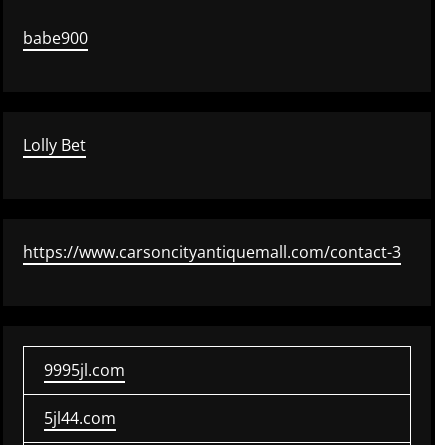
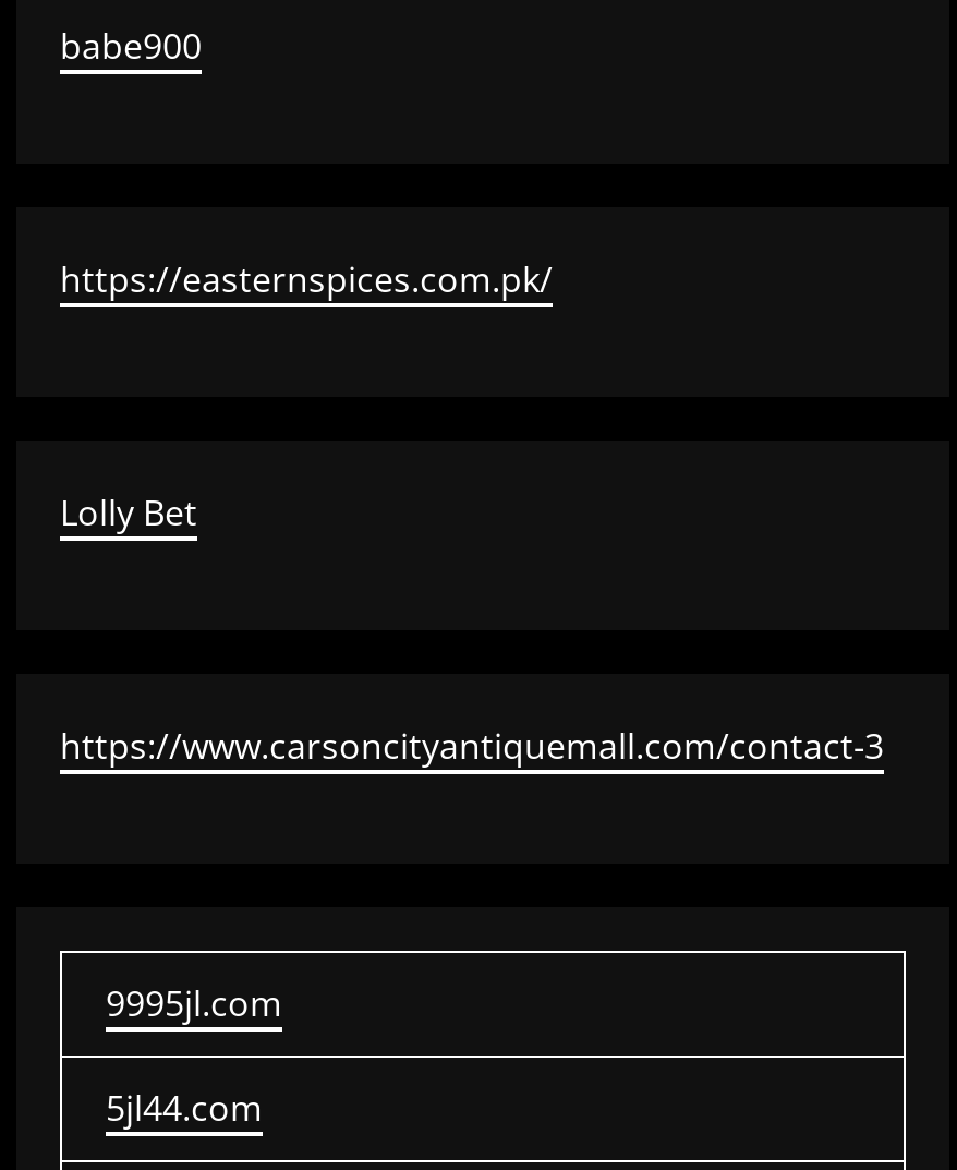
none -> [60,257,553,305] https://easternspices.com.pk/

